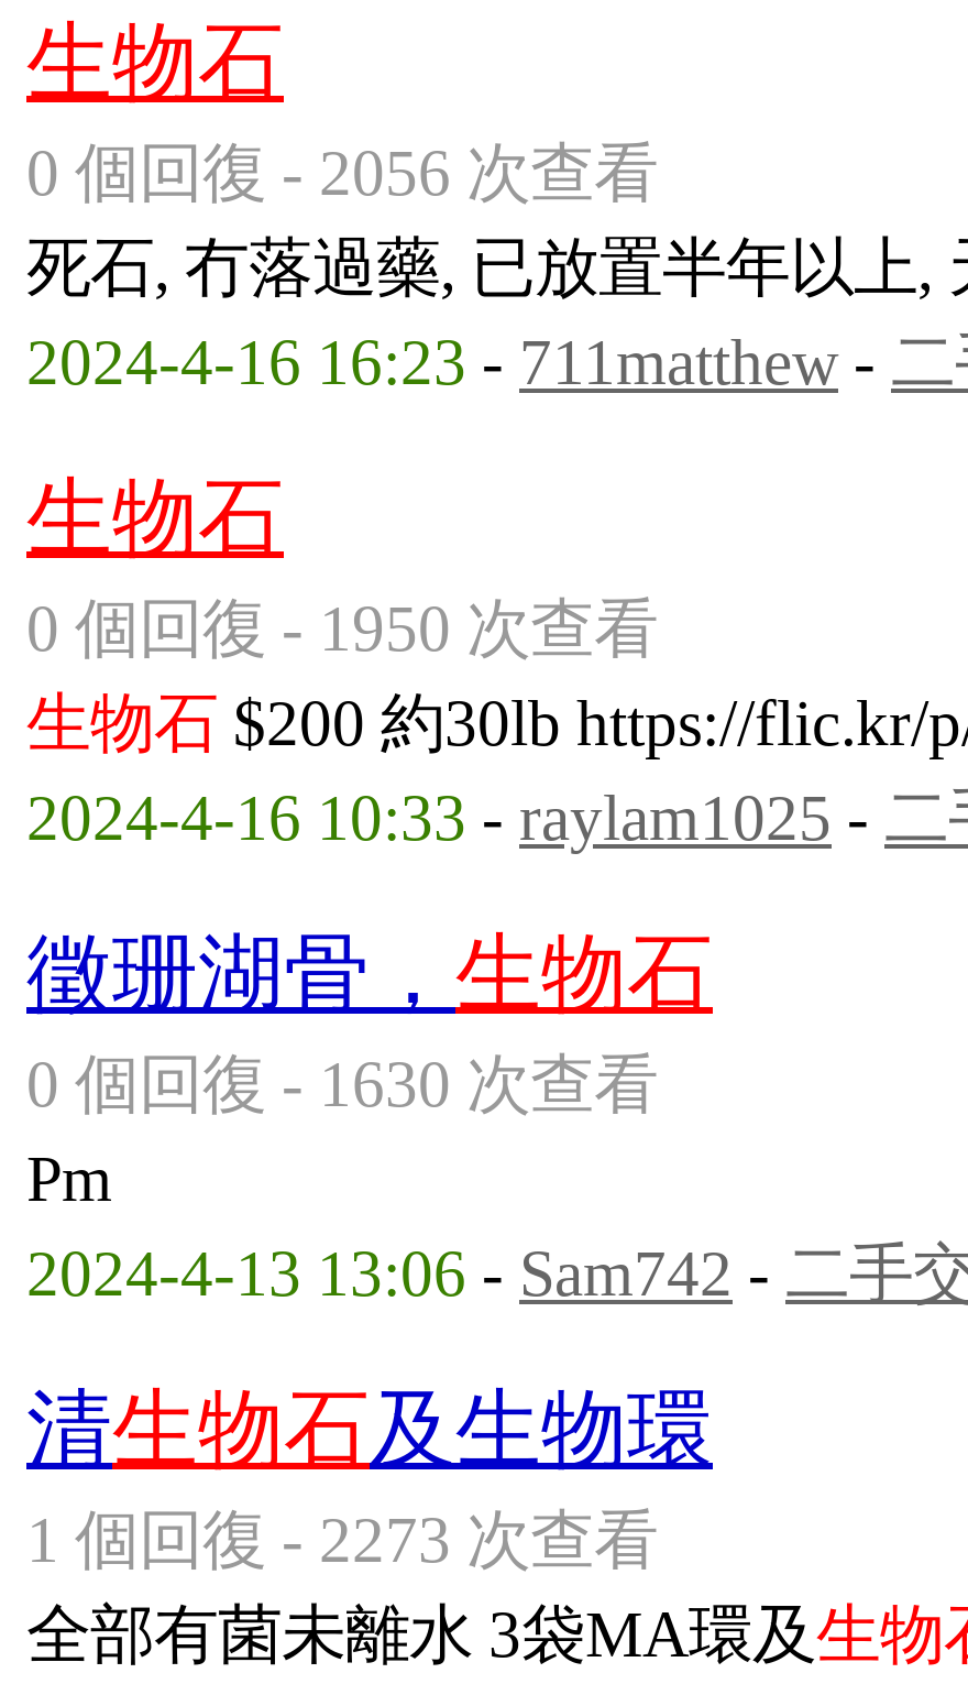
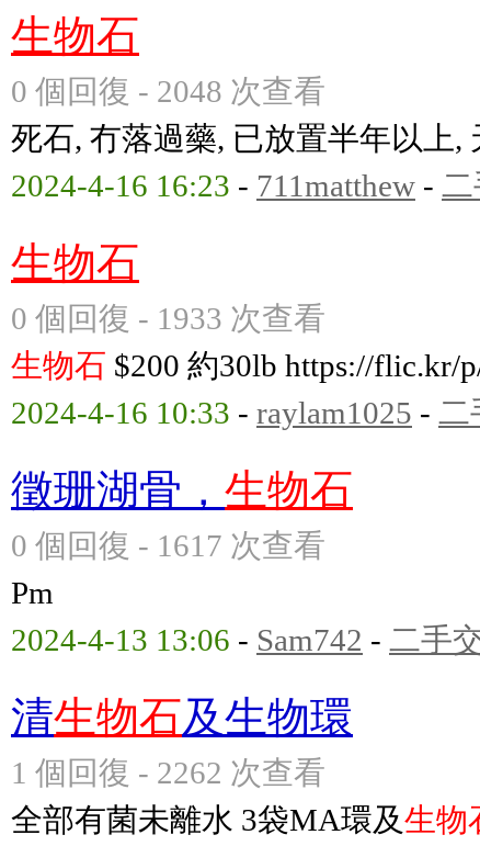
[26,138,658,208] 0 個回復 - 2056 次查看 -> [11,74,325,109] 0 個回復 - 2048 次查看
[26,593,658,664] 0 個回復 - 1950 次查看 -> [11,301,325,336] 0 個回復 - 1933 次查看
[26,1049,658,1119] 0 個回復 - 1630 次查看 -> [11,528,325,563] 0 個回復 - 1617 次查看
[26,1505,658,1575] 1 個回復 - 2273 次查看 -> [11,755,325,790] 1 個回復 - 2262 次查看

